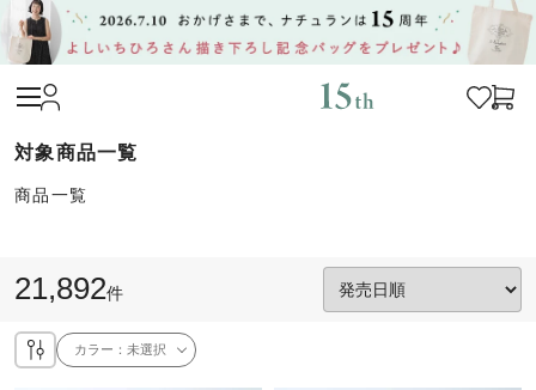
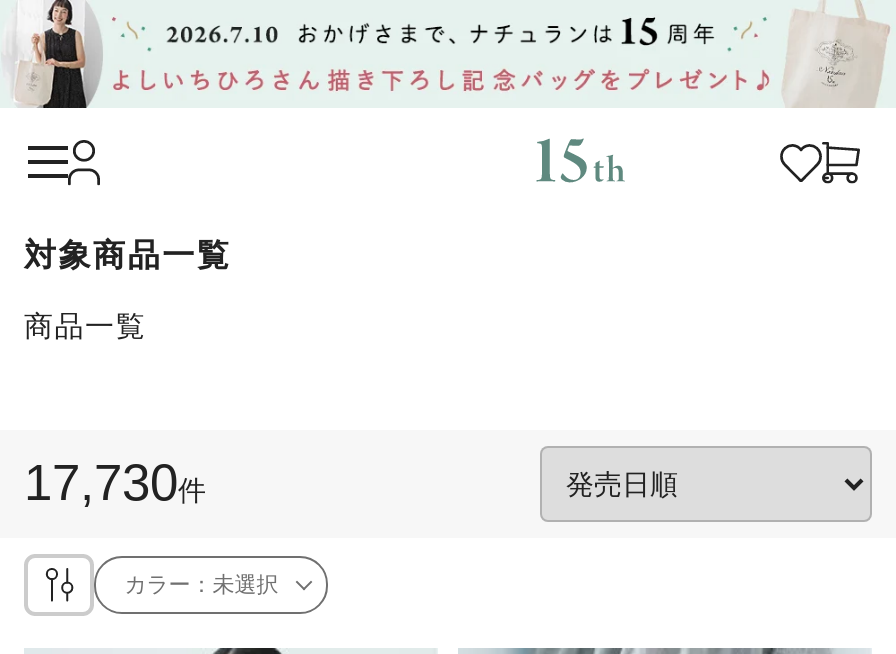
[14,272,123,306] 21,892件 -> [24,455,206,511] 17,730件

